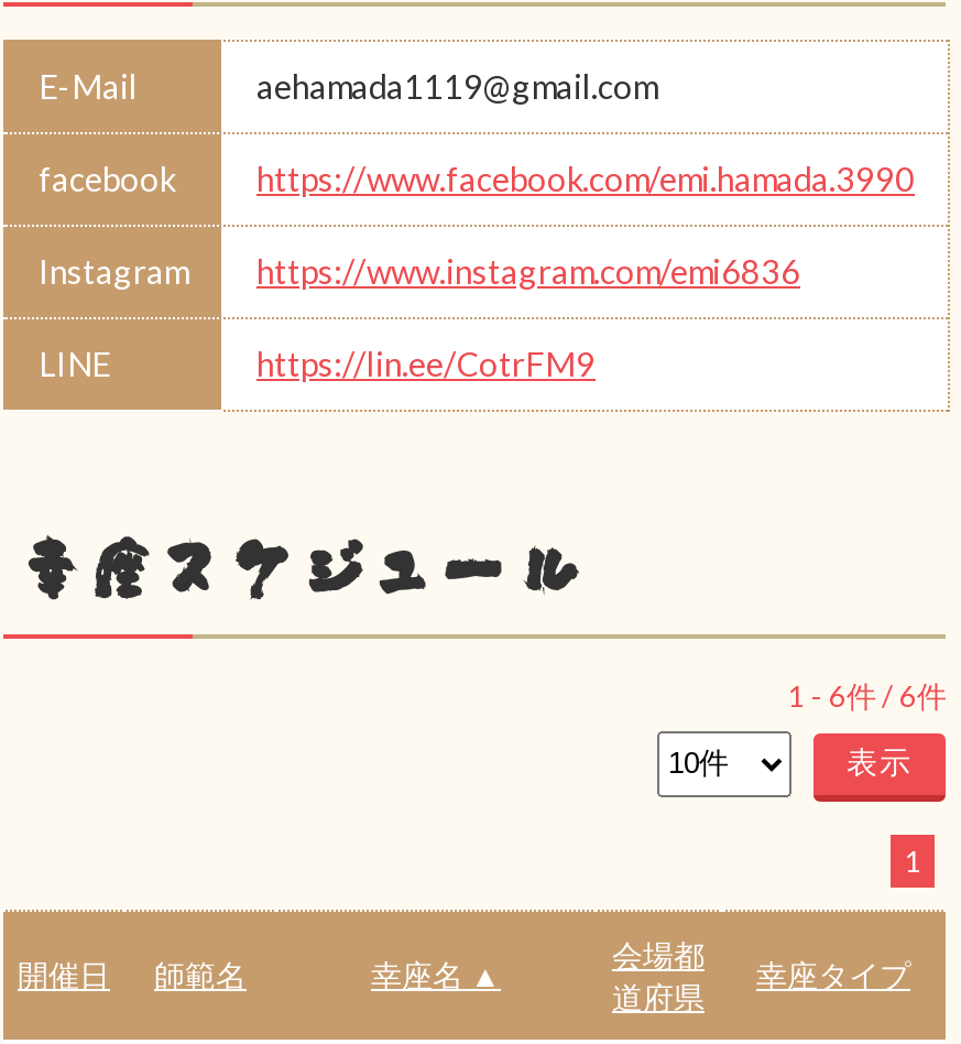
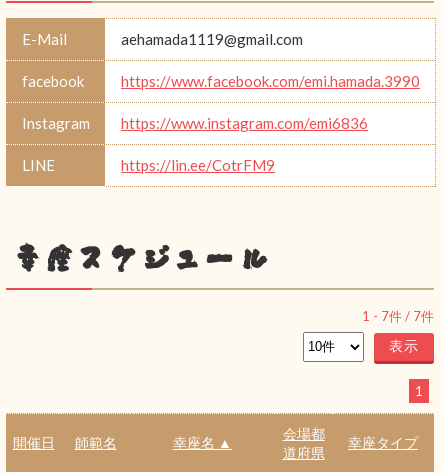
[787,678,946,713] 1 - 6件 / 6件 -> [362,308,434,324] 1 - 7件 / 7件

